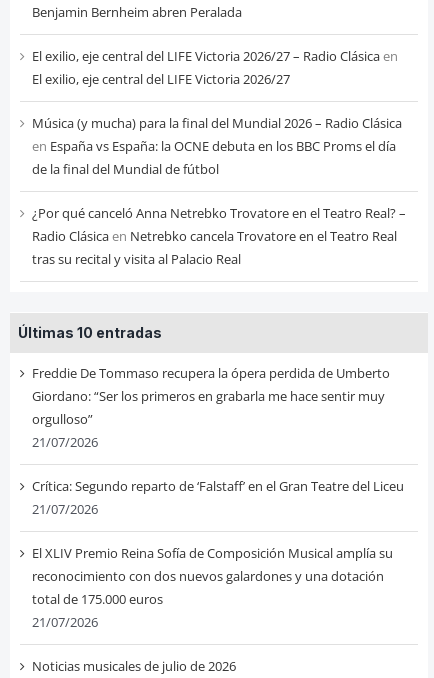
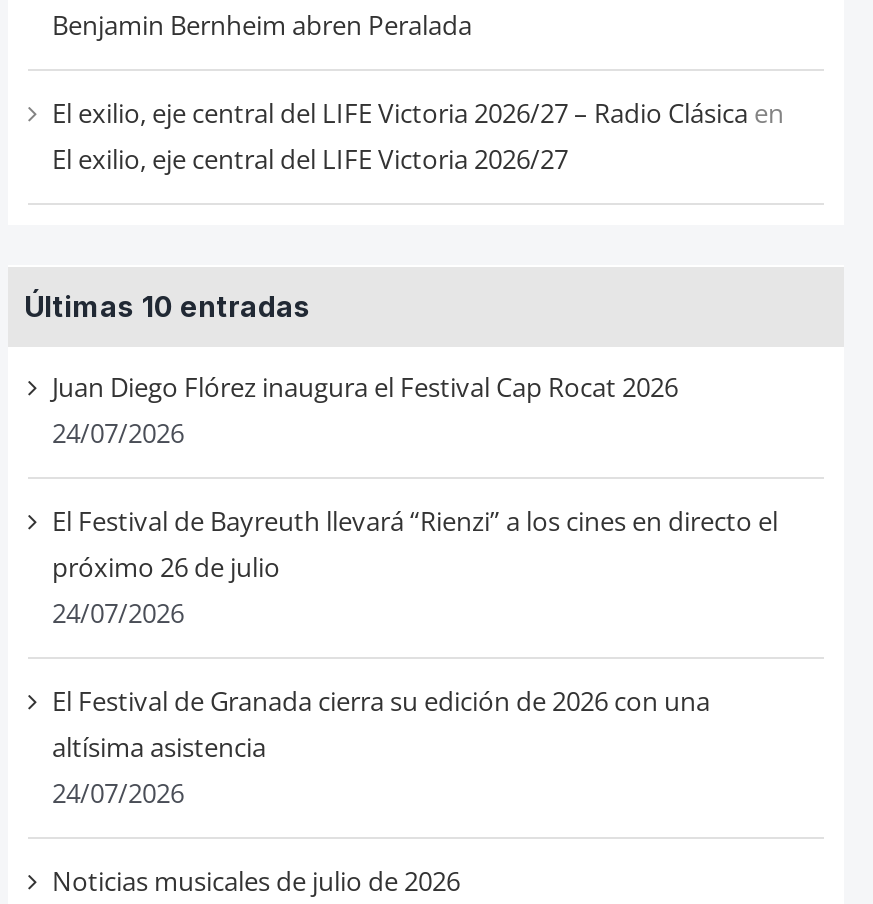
[32,114,406,268] Música (y mucha) para la final del Mundial 2026 – Radio Clásica | en España vs España: la OCNE debuta en los BBC Proms el día | de la final del Mundial de fútbol | ¿Por qué canceló Anna Netrebko Trovatore en el Teatro Real? – | Radio Clásica en Netrebko cancela Trovatore en el Teatro Real | tras su recital y visita al Palacio Real -> none
[32,364,390,451] Freddie De Tommaso recupera la ópera perdida de Umberto | Giordano: “Ser los primeros en grabarla me hace sentir muy | orgulloso” | 21/07/2026 -> [52,369,678,451] Juan Diego Flórez inaugura el Festival Cap Rocat 2026 | 24/07/2026
[32,477,404,518] Crítica: Segundo reparto de ‘Falstaff’ en el Gran Teatre del Liceu | 21/07/2026 -> [52,503,778,631] El Festival de Bayreuth llevará “Rienzi” a los cines en directo el | próximo 26 de julio | 24/07/2026
[32,544,393,631] El XLIV Premio Reina Sofía de Composición Musical amplía su | reconocimiento con dos nuevos galardones y una dotación | total de 175.000 euros | 21/07/2026 -> [52,683,710,811] El Festival de Granada cierra su edición de 2026 con una | altísima asistencia | 24/07/2026

